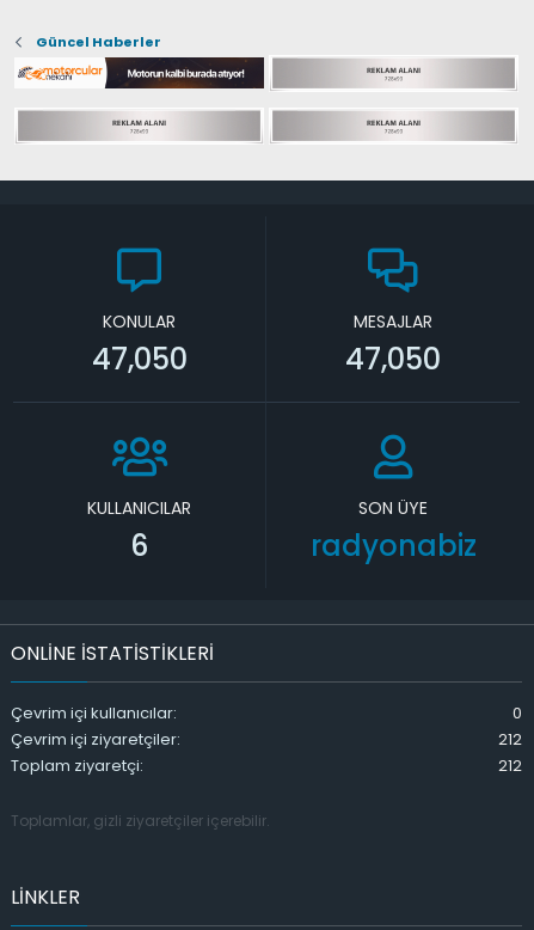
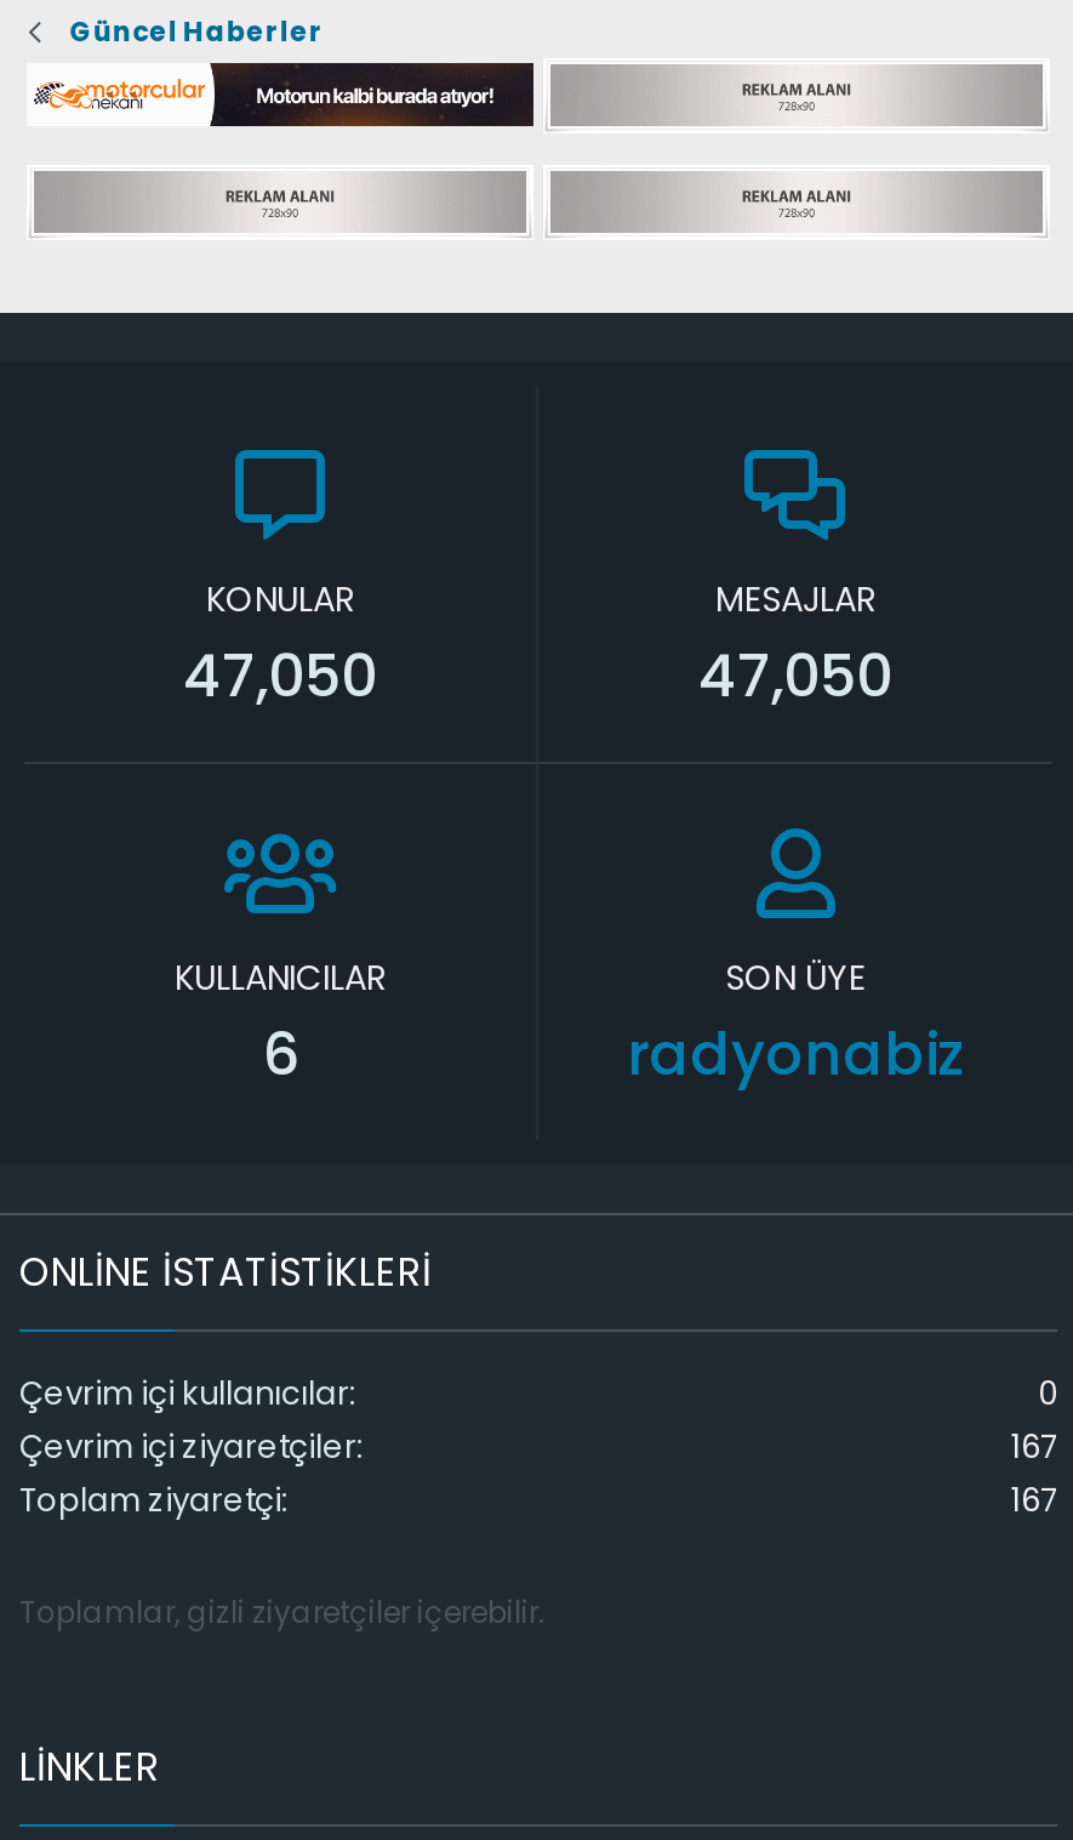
[498,729,522,751] 212 -> [1011,1425,1057,1471] 167
[498,755,522,778] 212 -> [1011,1479,1057,1525] 167

